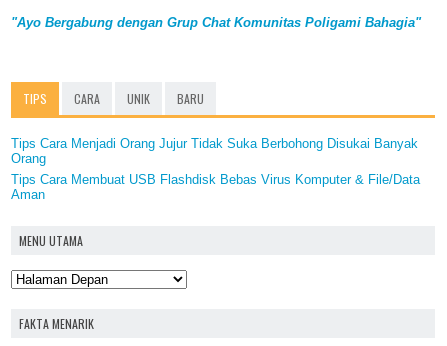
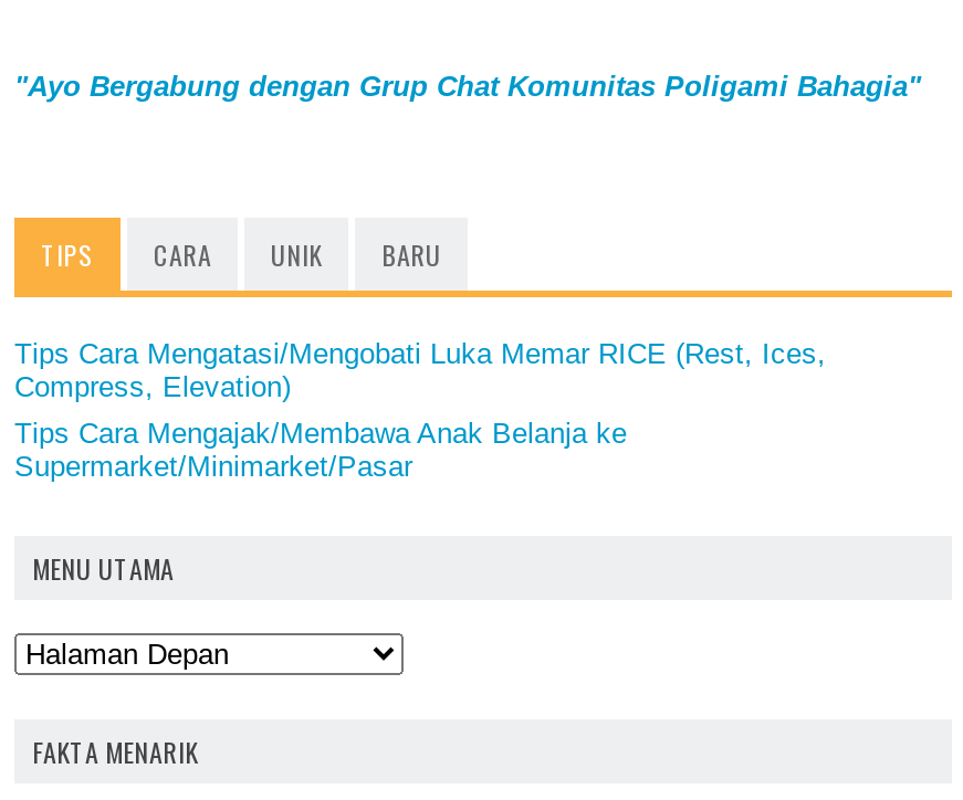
[11,136,420,202] Tips Cara Menjadi Orang Jujur Tidak Suka Berbohong Disukai Banyak | Orang | Tips Cara Membuat USB Flashdisk Bebas Virus Komputer & File/Data | Aman -> [14,337,826,484] Tips Cara Mengatasi/Mengobati Luka Memar RICE (Rest, Ices, | Compress, Elevation) | Tips Cara Mengajak/Membawa Anak Belanja ke | Supermarket/Minimarket/Pasar

